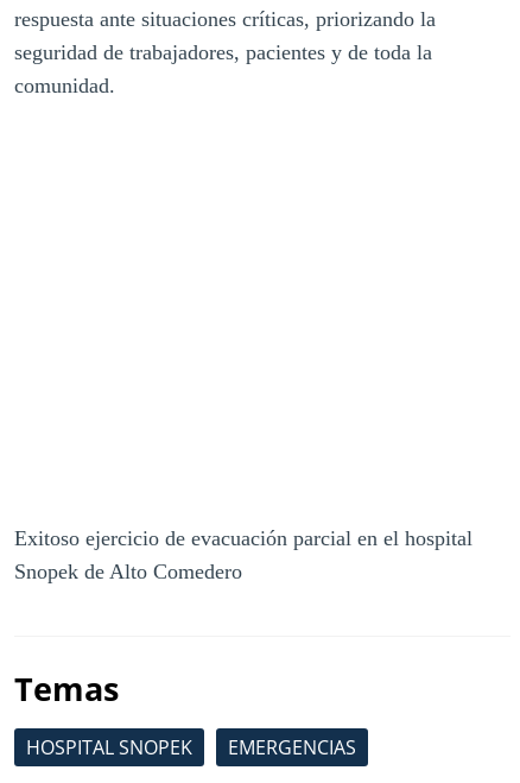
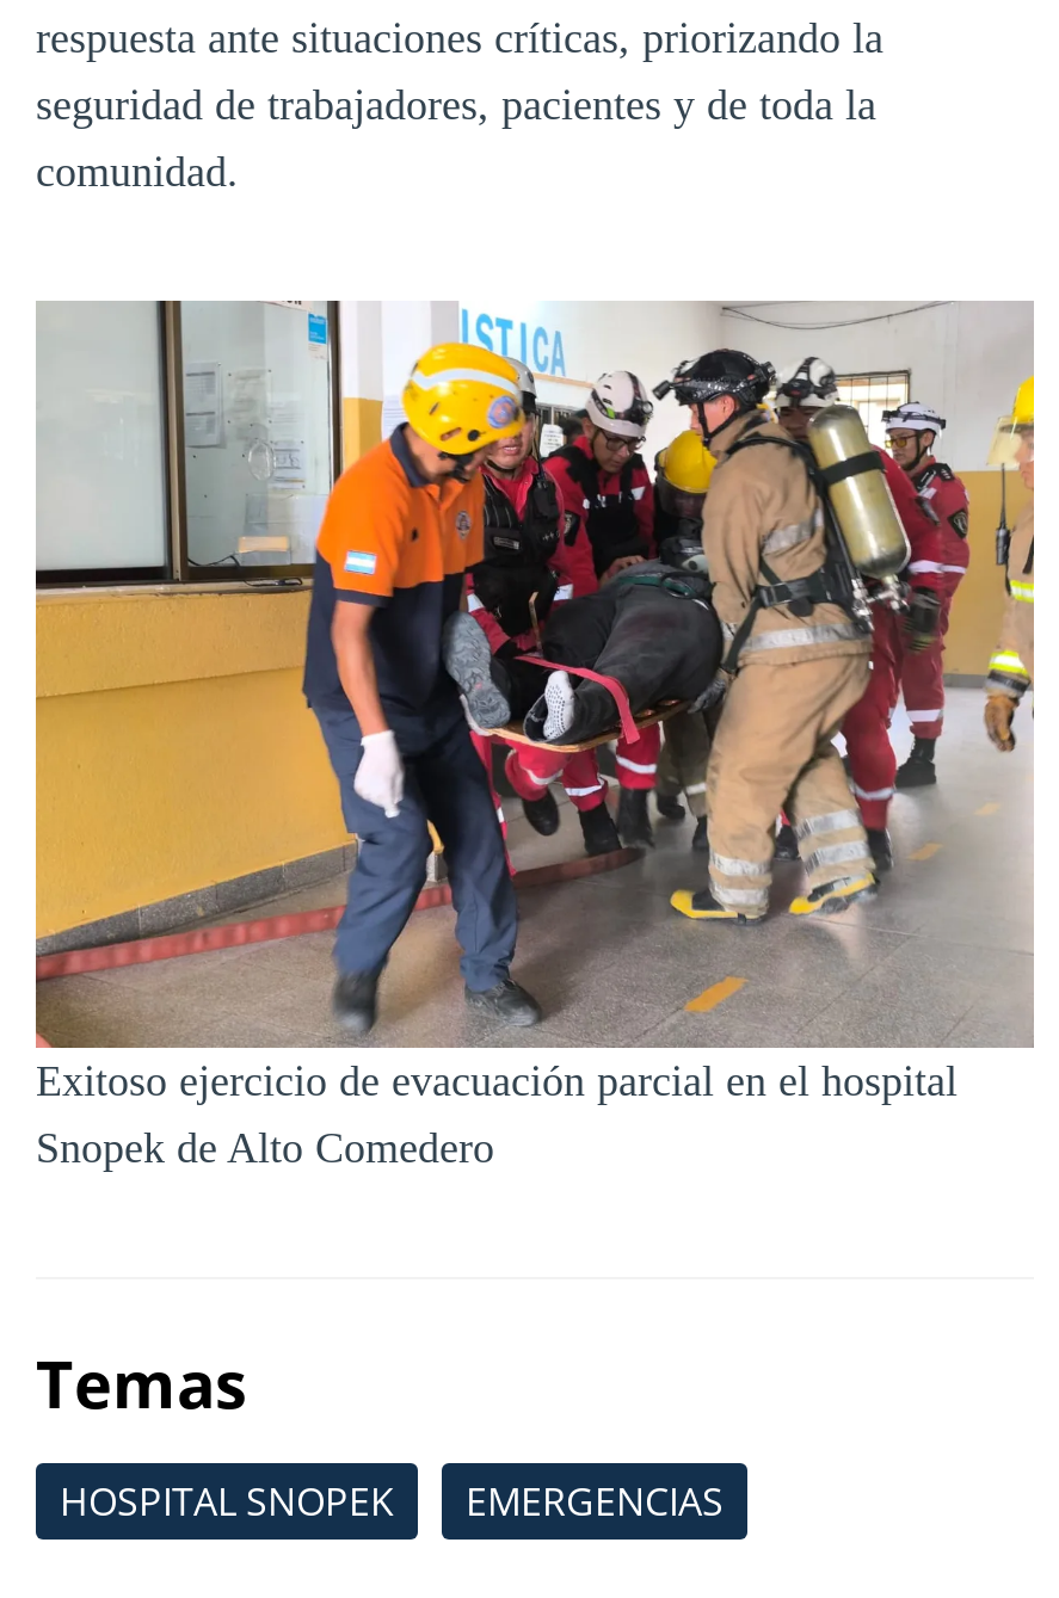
none -> [33,298,1036,1050] [image]

